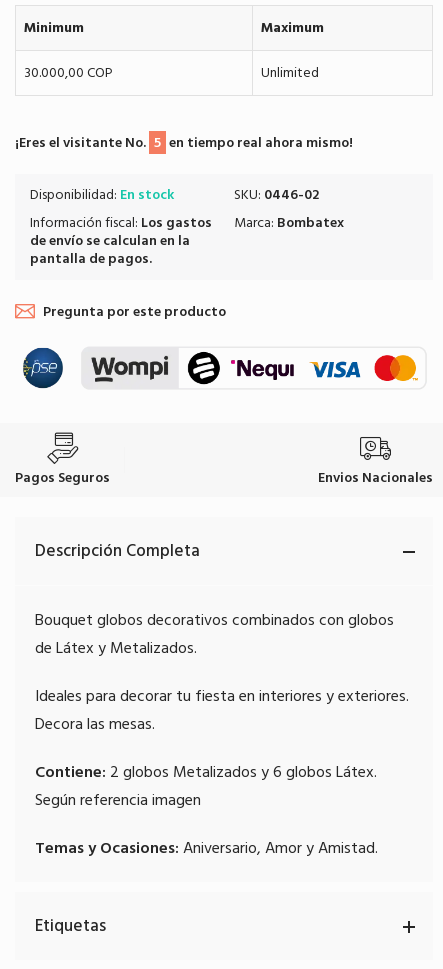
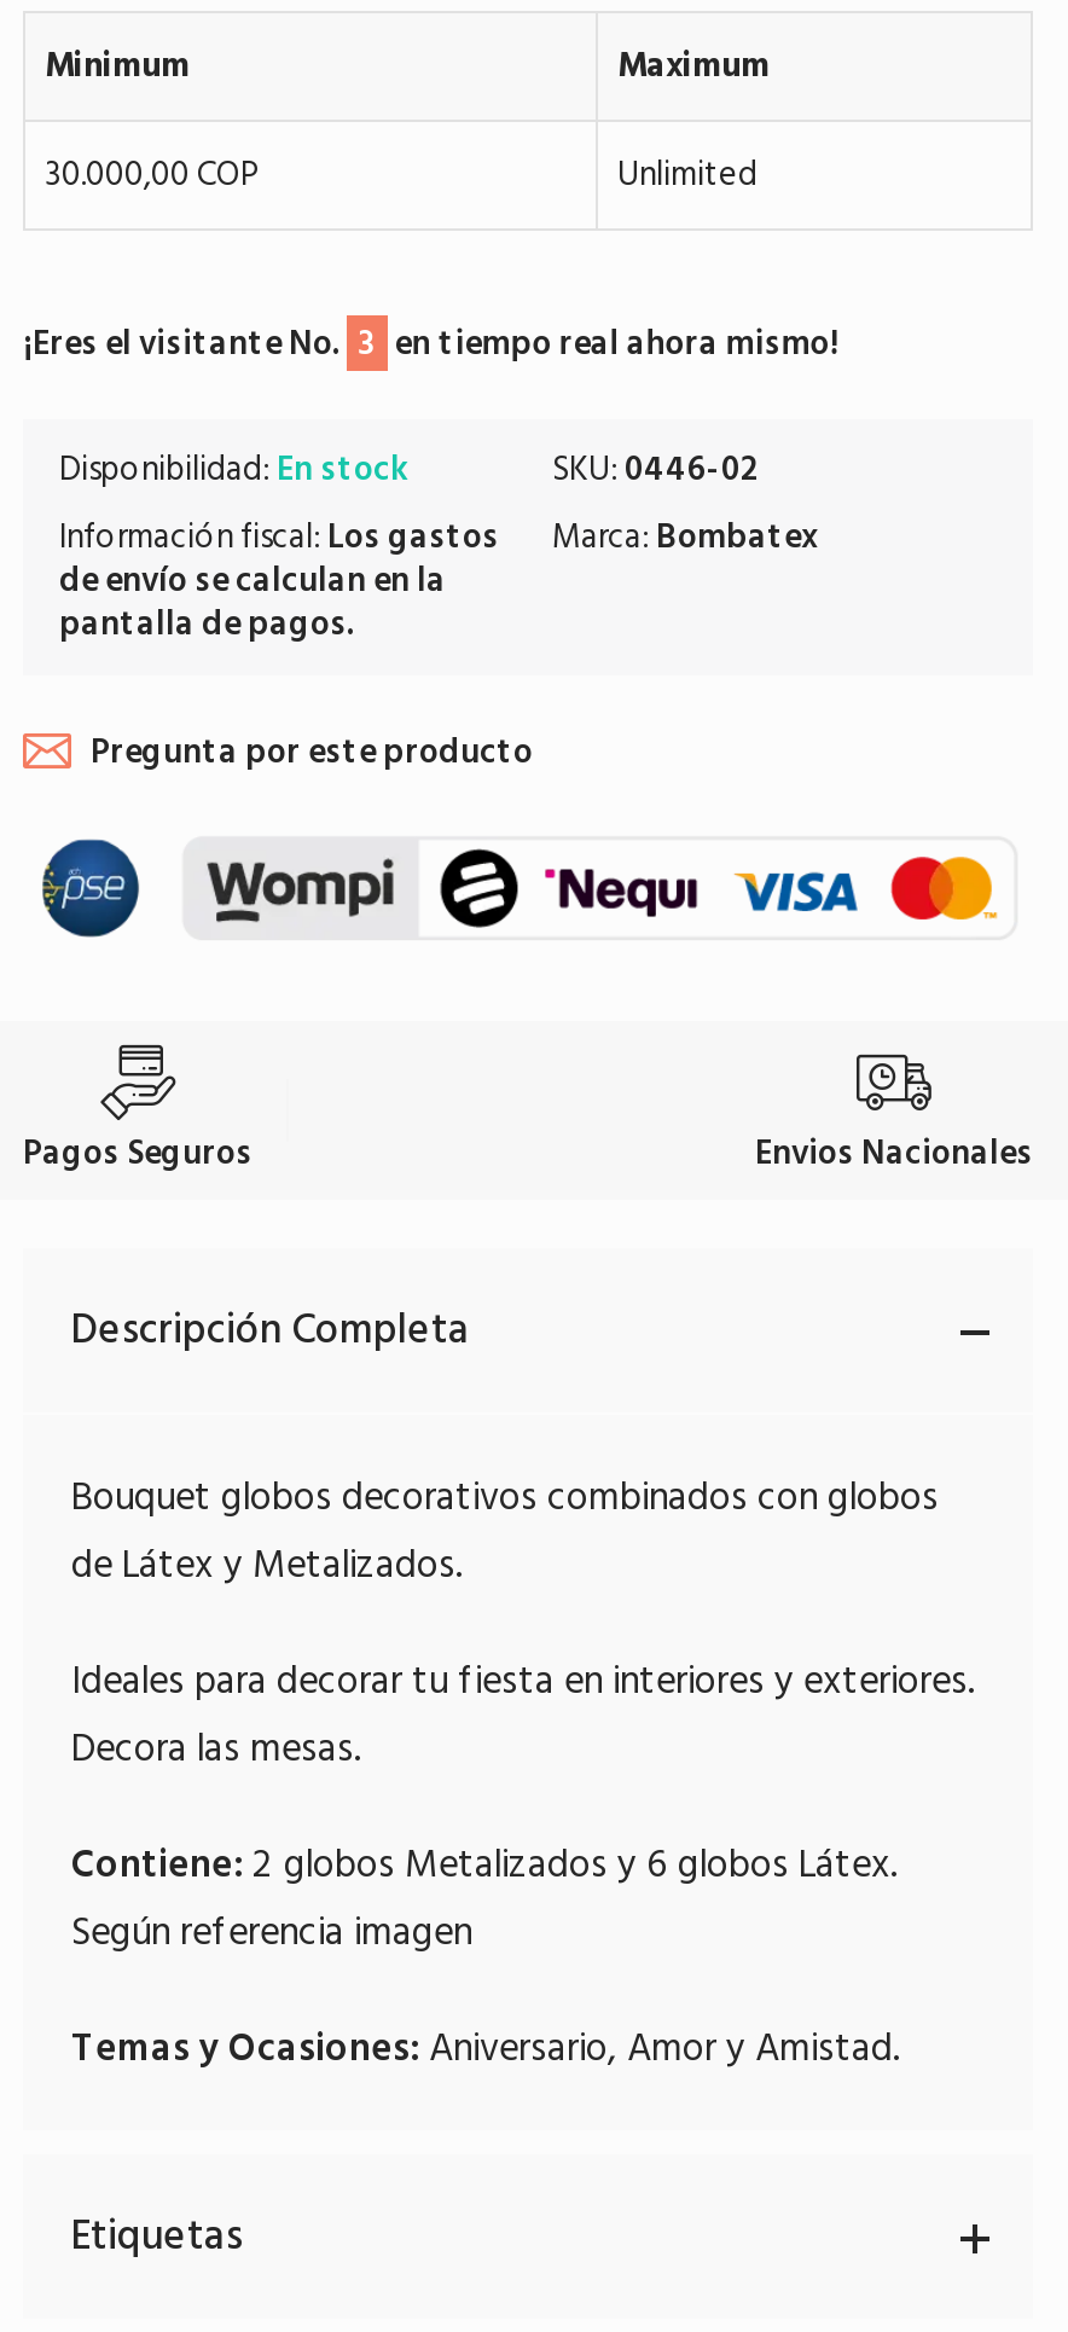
[15,131,353,154] ¡Eres el visitante No. 5 en tiempo real ahora mismo! -> [23,316,839,371] ¡Eres el visitante No. 3 en tiempo real ahora mismo!

